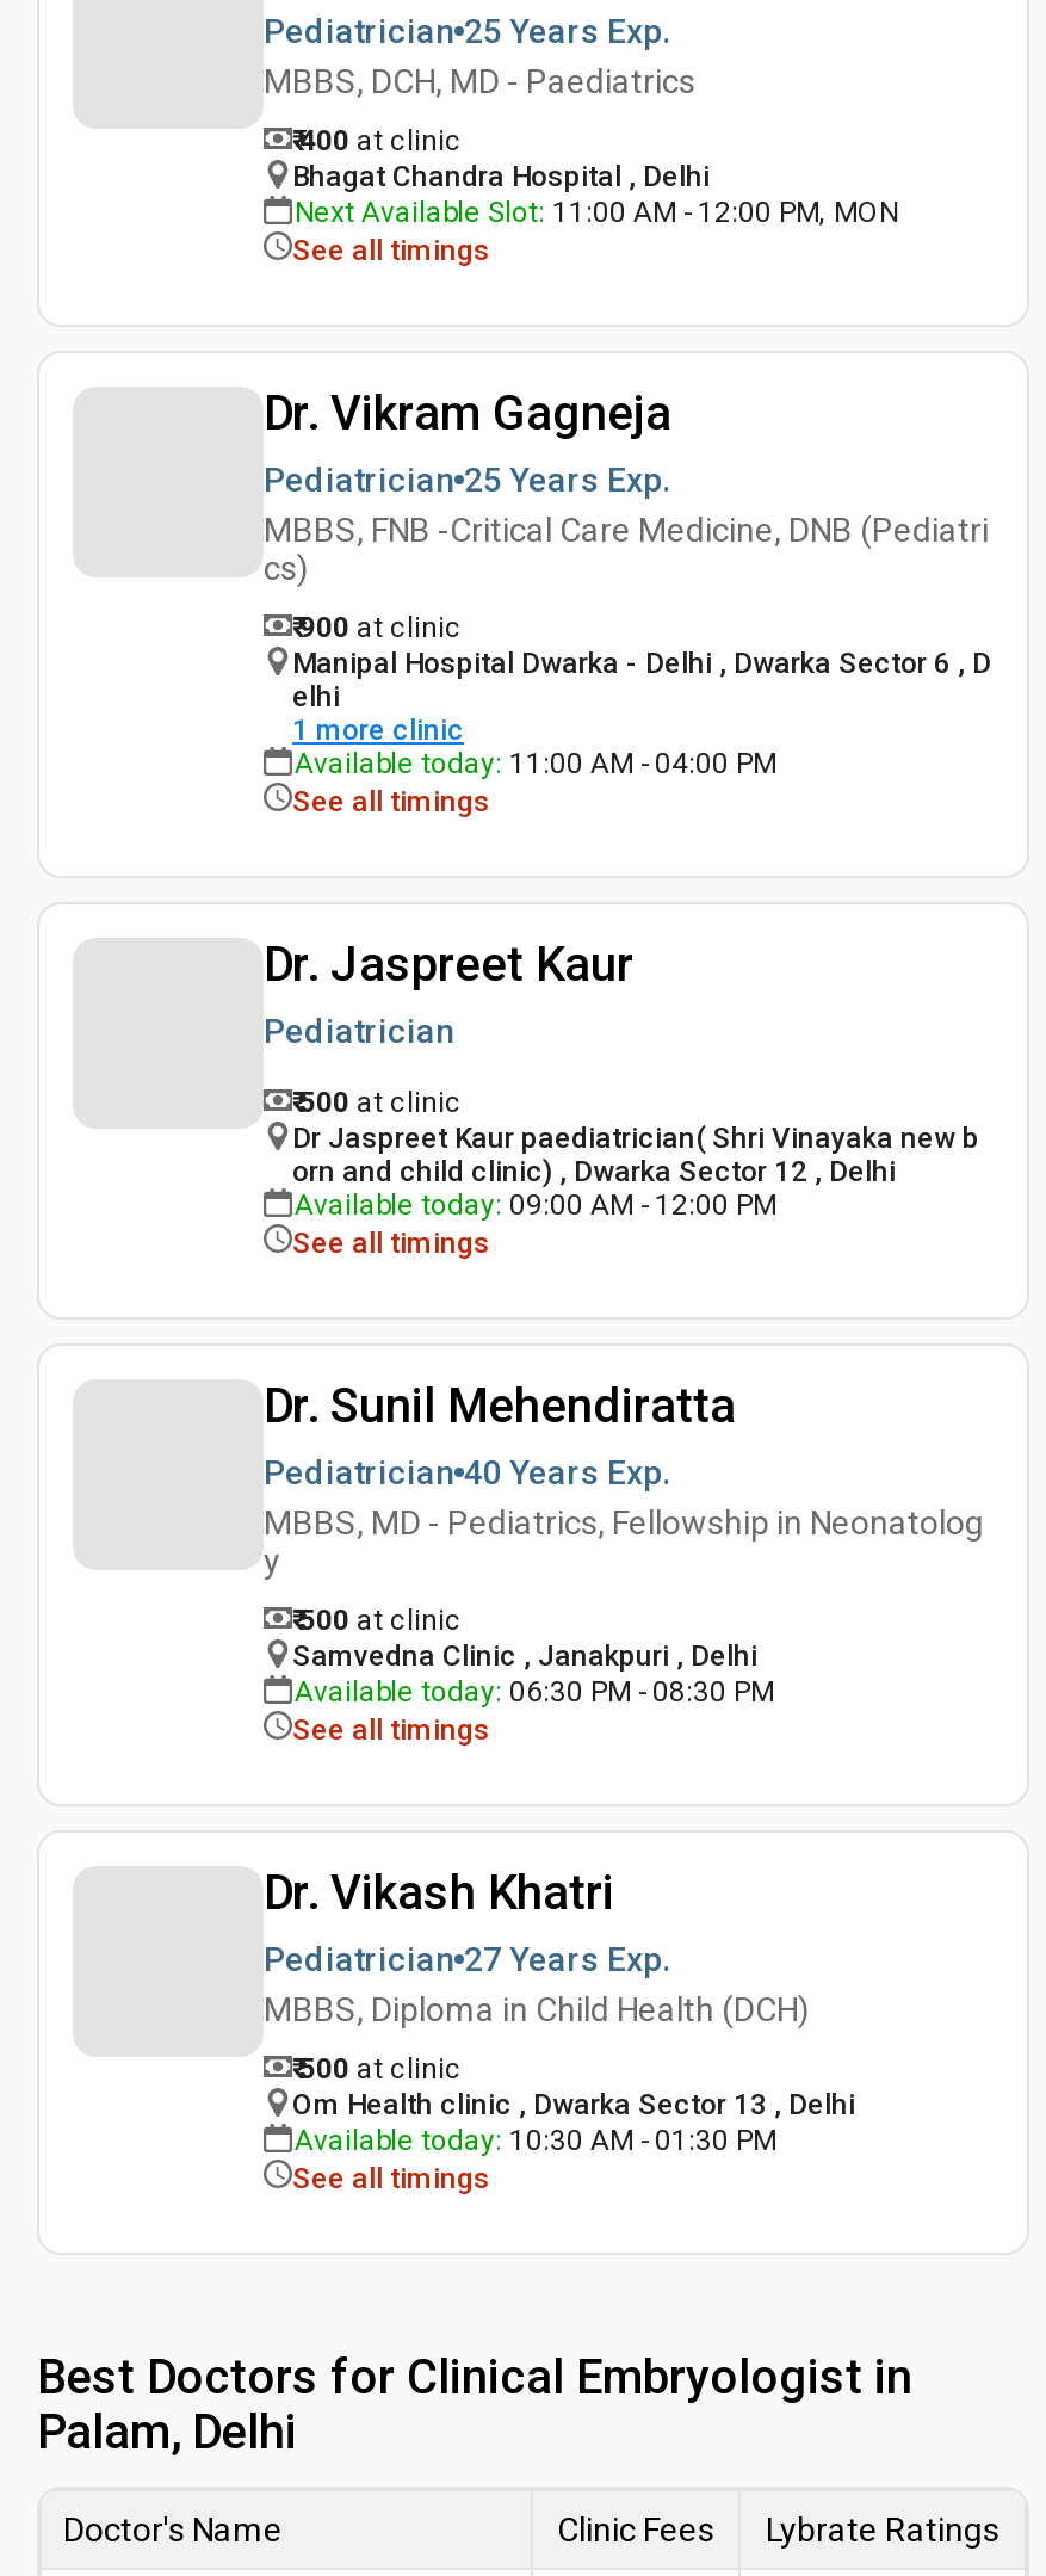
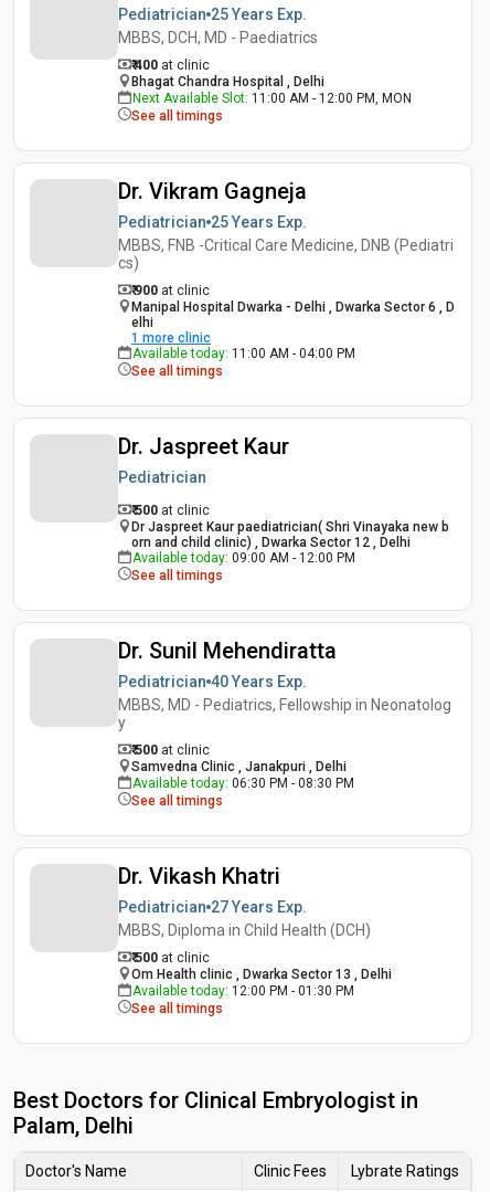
[295,2124,776,2157] Available today: 10:30 AM - 01:30 PM -> [132,983,354,999] Available today: 12:00 PM - 01:30 PM

